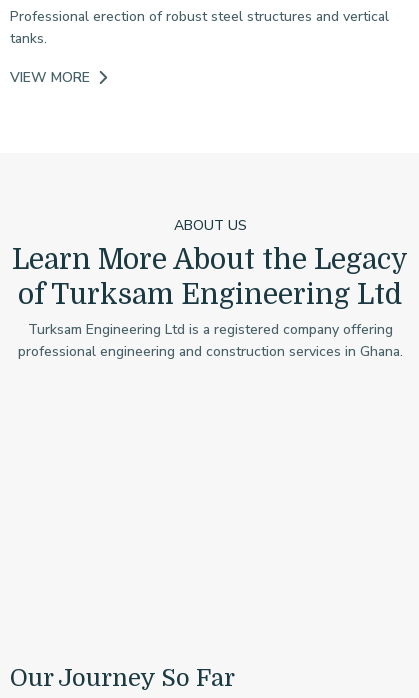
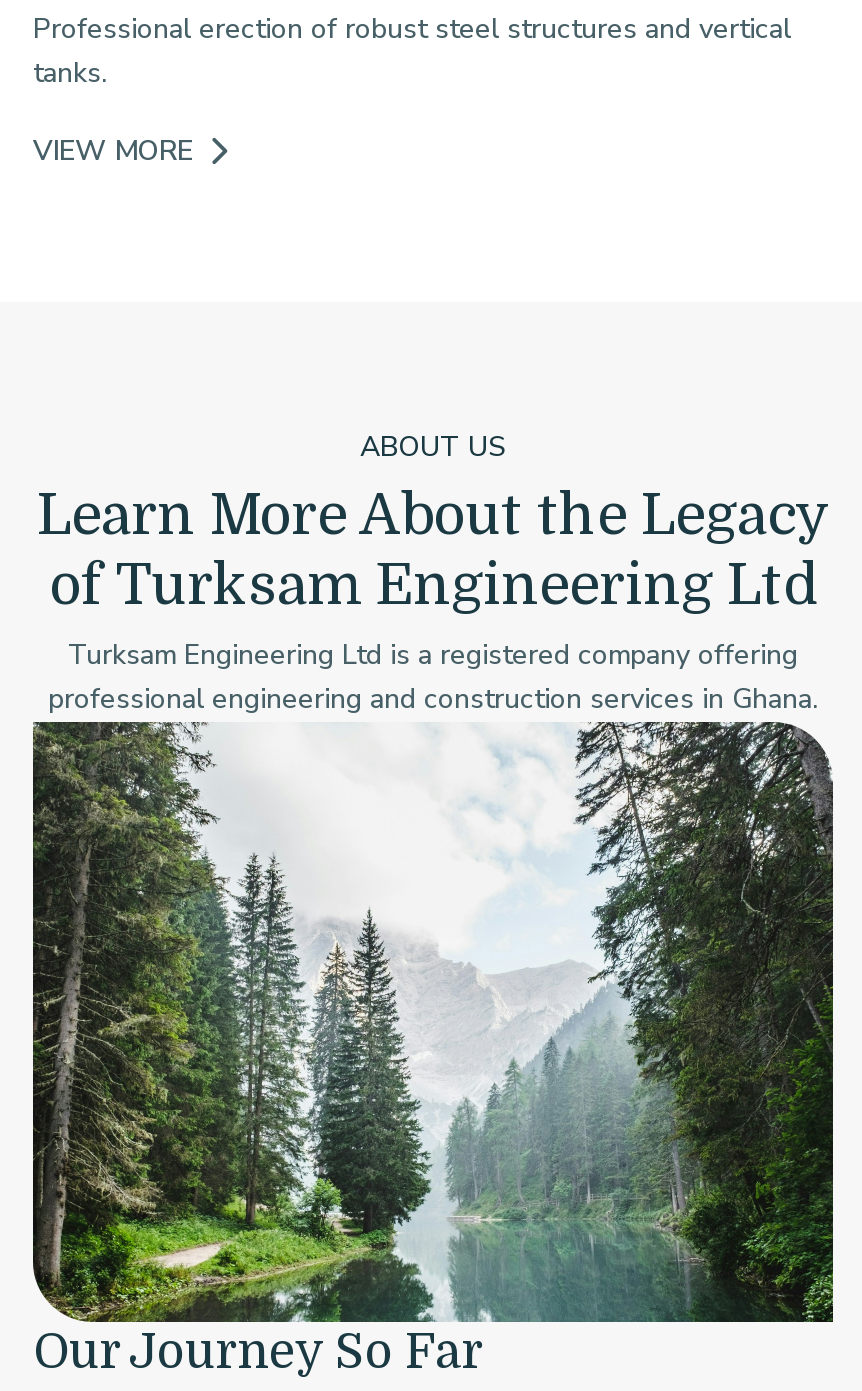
none -> [31,720,835,1324] [image]

